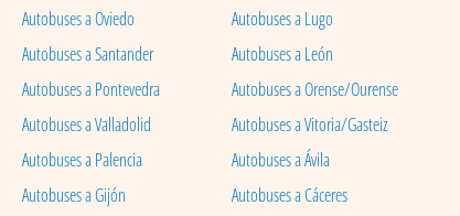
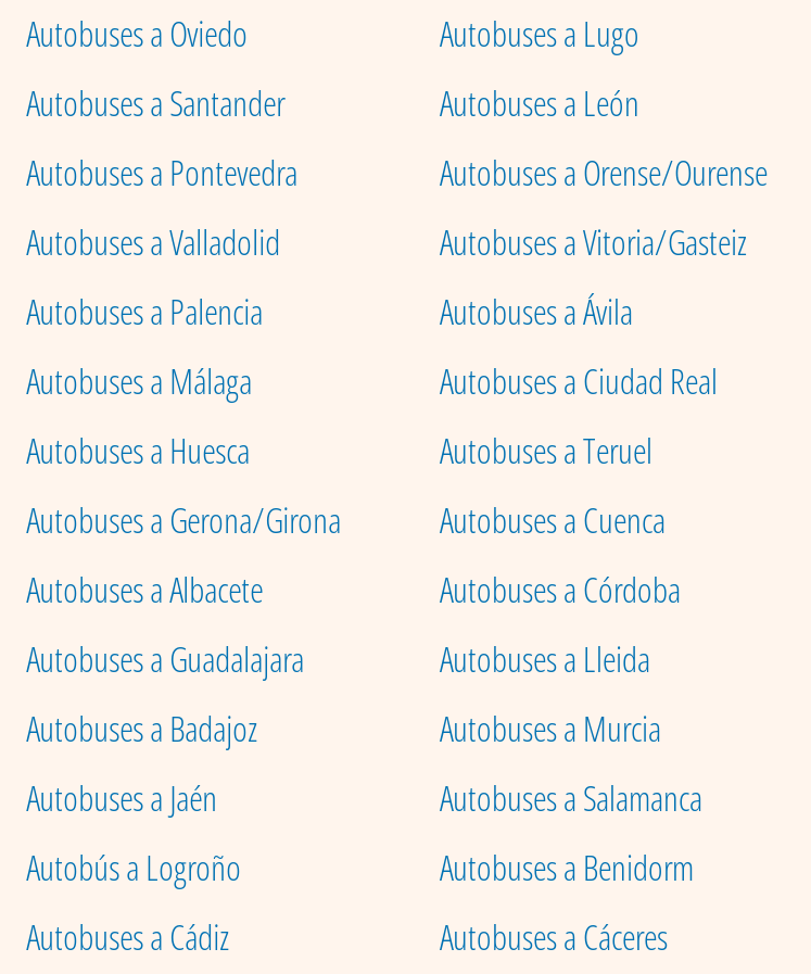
[22,183,125,208] Autobuses a Gijón -> [26,358,718,962] Autobuses a Málaga | Autobuses a Ciudad Real | Autobuses a Huesca | Autobuses a Teruel | Autobuses a Gerona/Girona | Autobuses a Cuenca | Autobuses a Albacete | Autobuses a Córdoba | Autobuses a Guadalajara | Autobuses a Lleida | Autobuses a Badajoz | Autobuses a Murcia | Autobuses a Jaén | Autobuses a Salamanca | Autobús a Logroño | Autobuses a Benidorm | Autobuses a Cádiz

